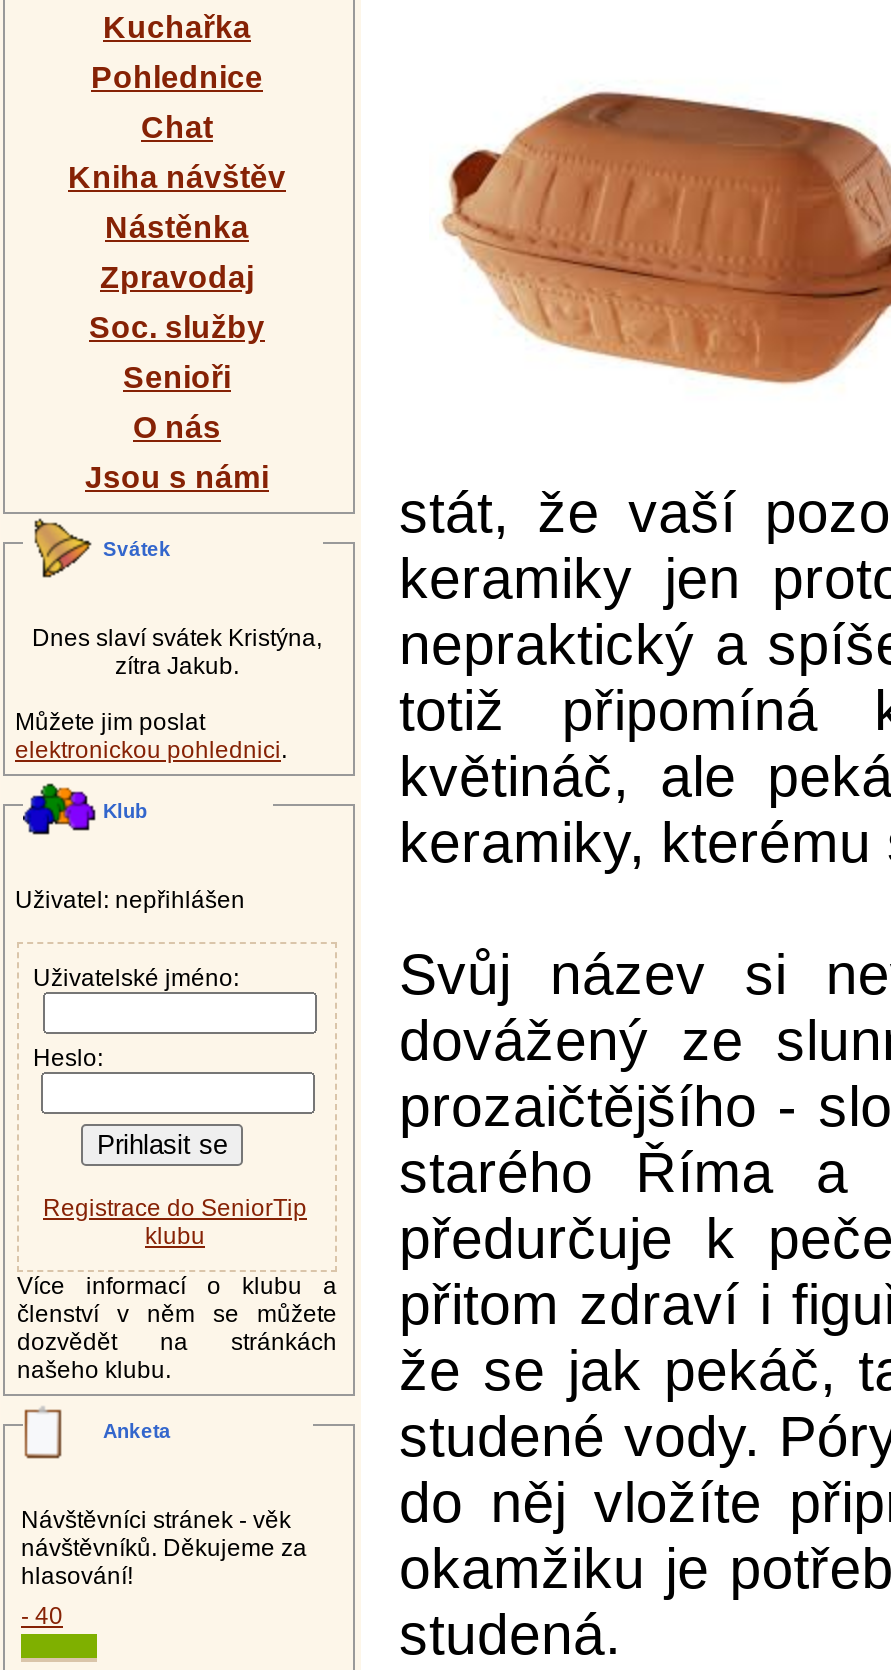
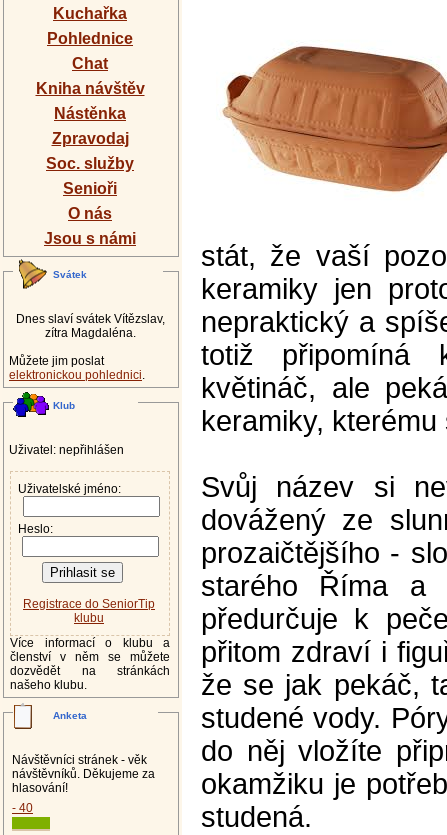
[32,624,322,652] Dnes slaví svátek Kristýna, -> [15,312,164,326] Dnes slaví svátek Vítězslav,
[115,652,239,680] zítra Jakub. -> [44,326,135,340] zítra Magdaléna.

